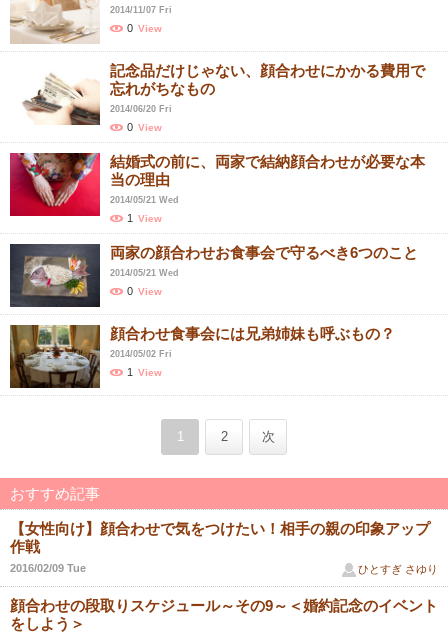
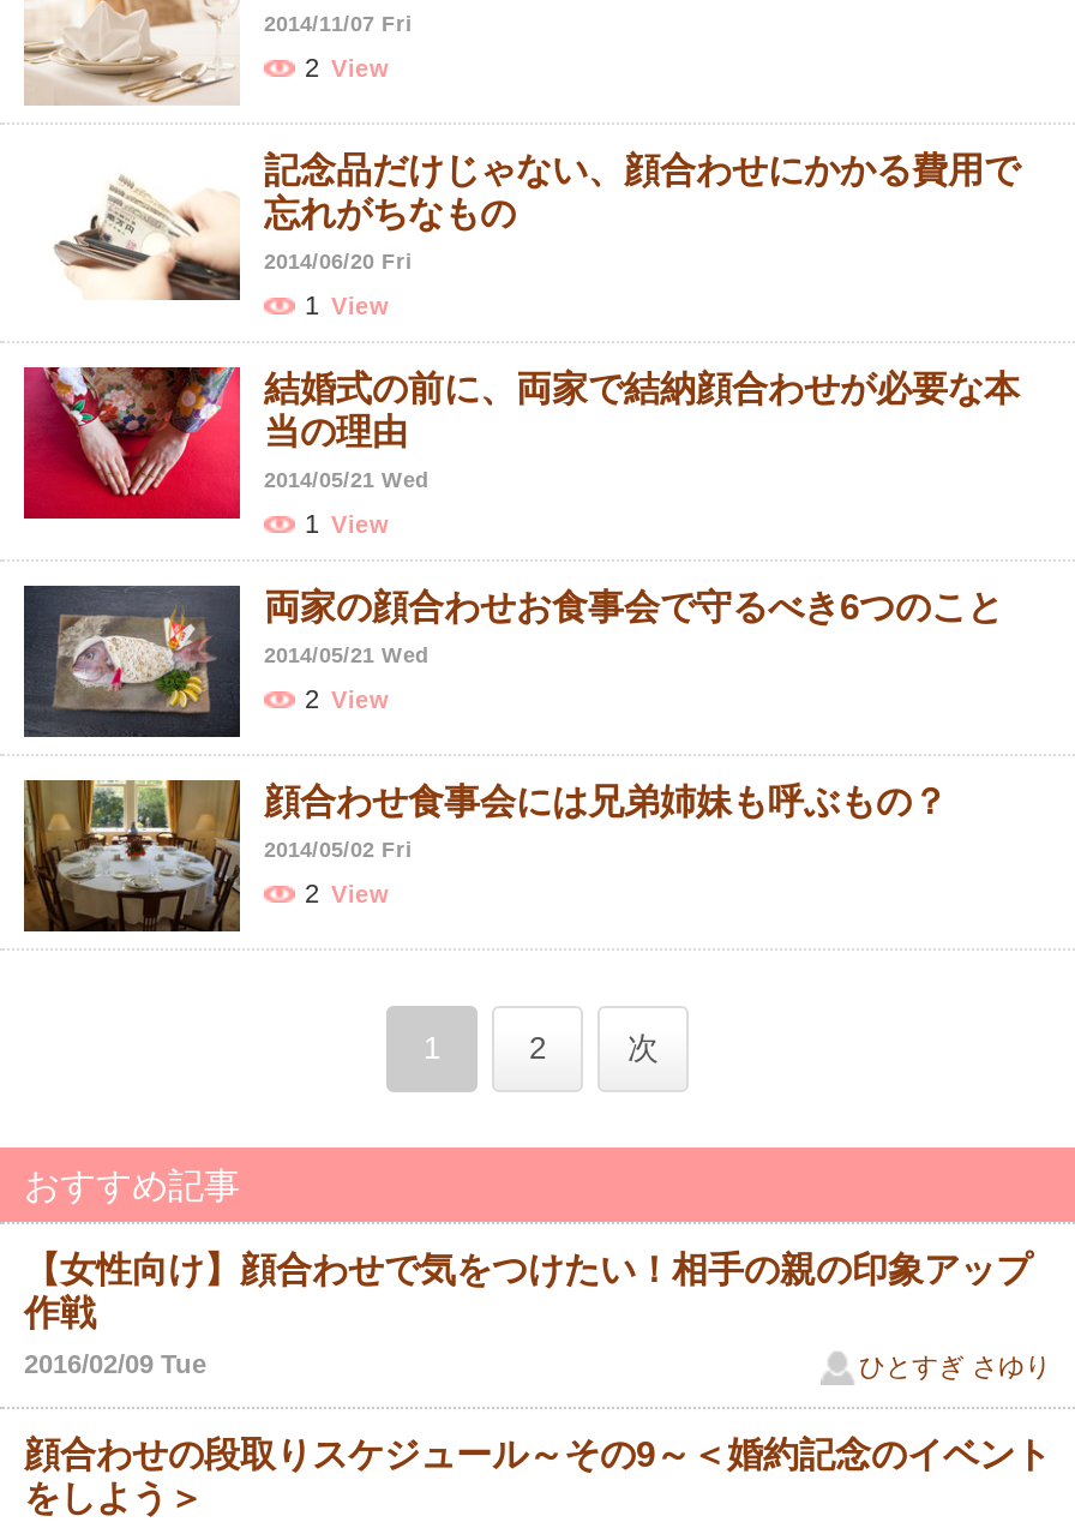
[127,22,162,34] 0 View -> [305,53,389,82] 2 View
[127,121,162,133] 0 View -> [305,291,389,320] 1 View
[127,285,162,297] 0 View -> [305,685,389,713] 2 View
[127,366,162,378] 1 View -> [305,879,389,908] 2 View

